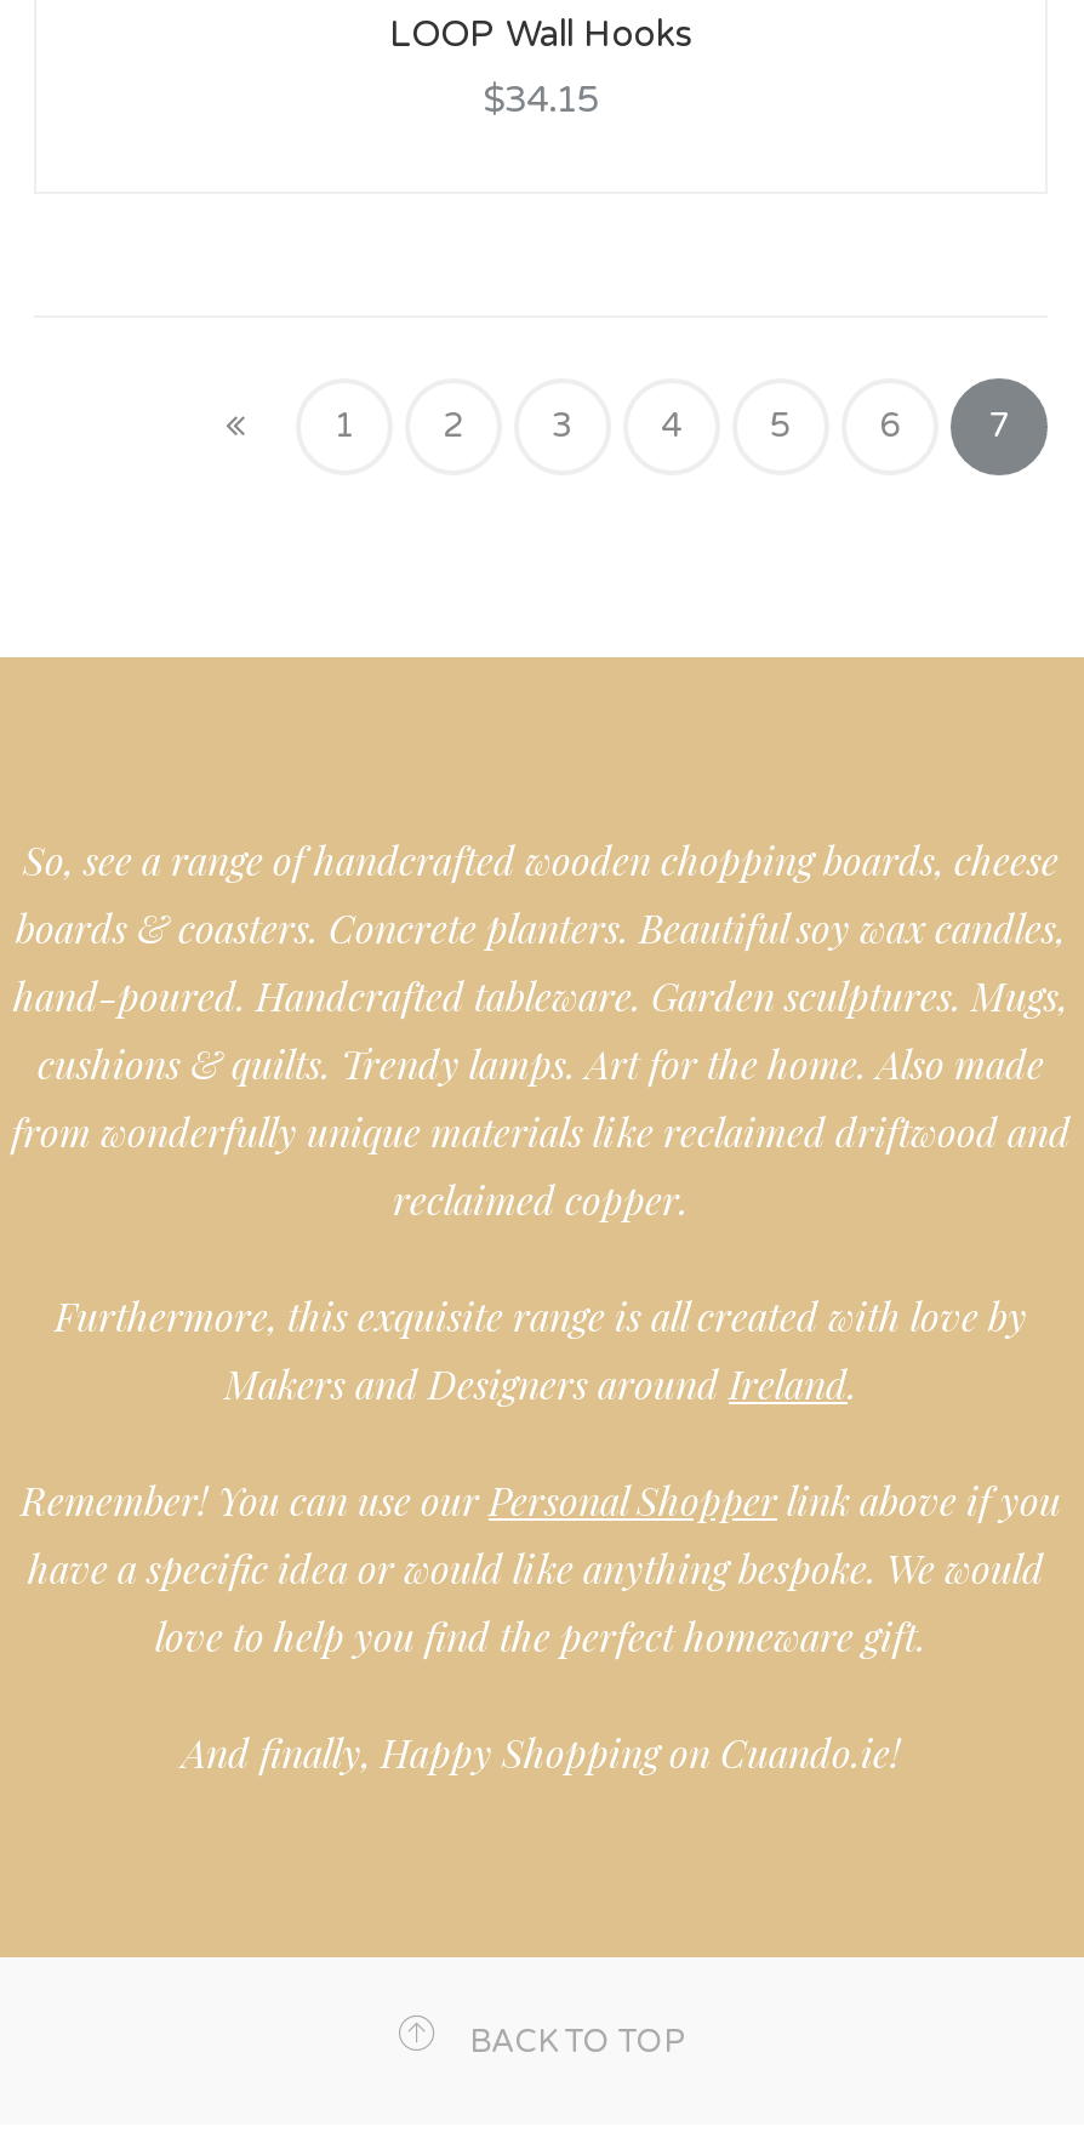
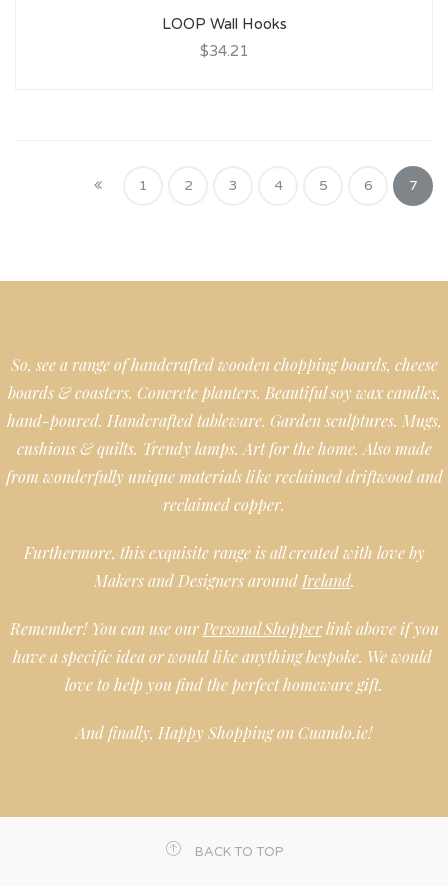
[483,78,599,121] $34.15 -> [200,42,248,60] $34.21

